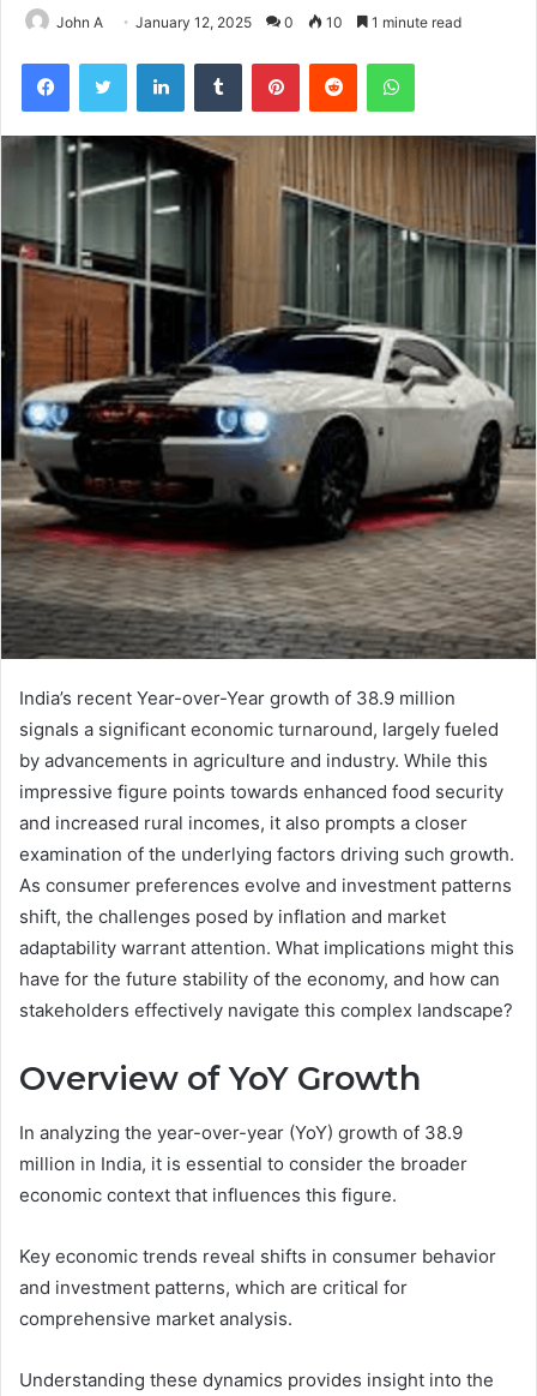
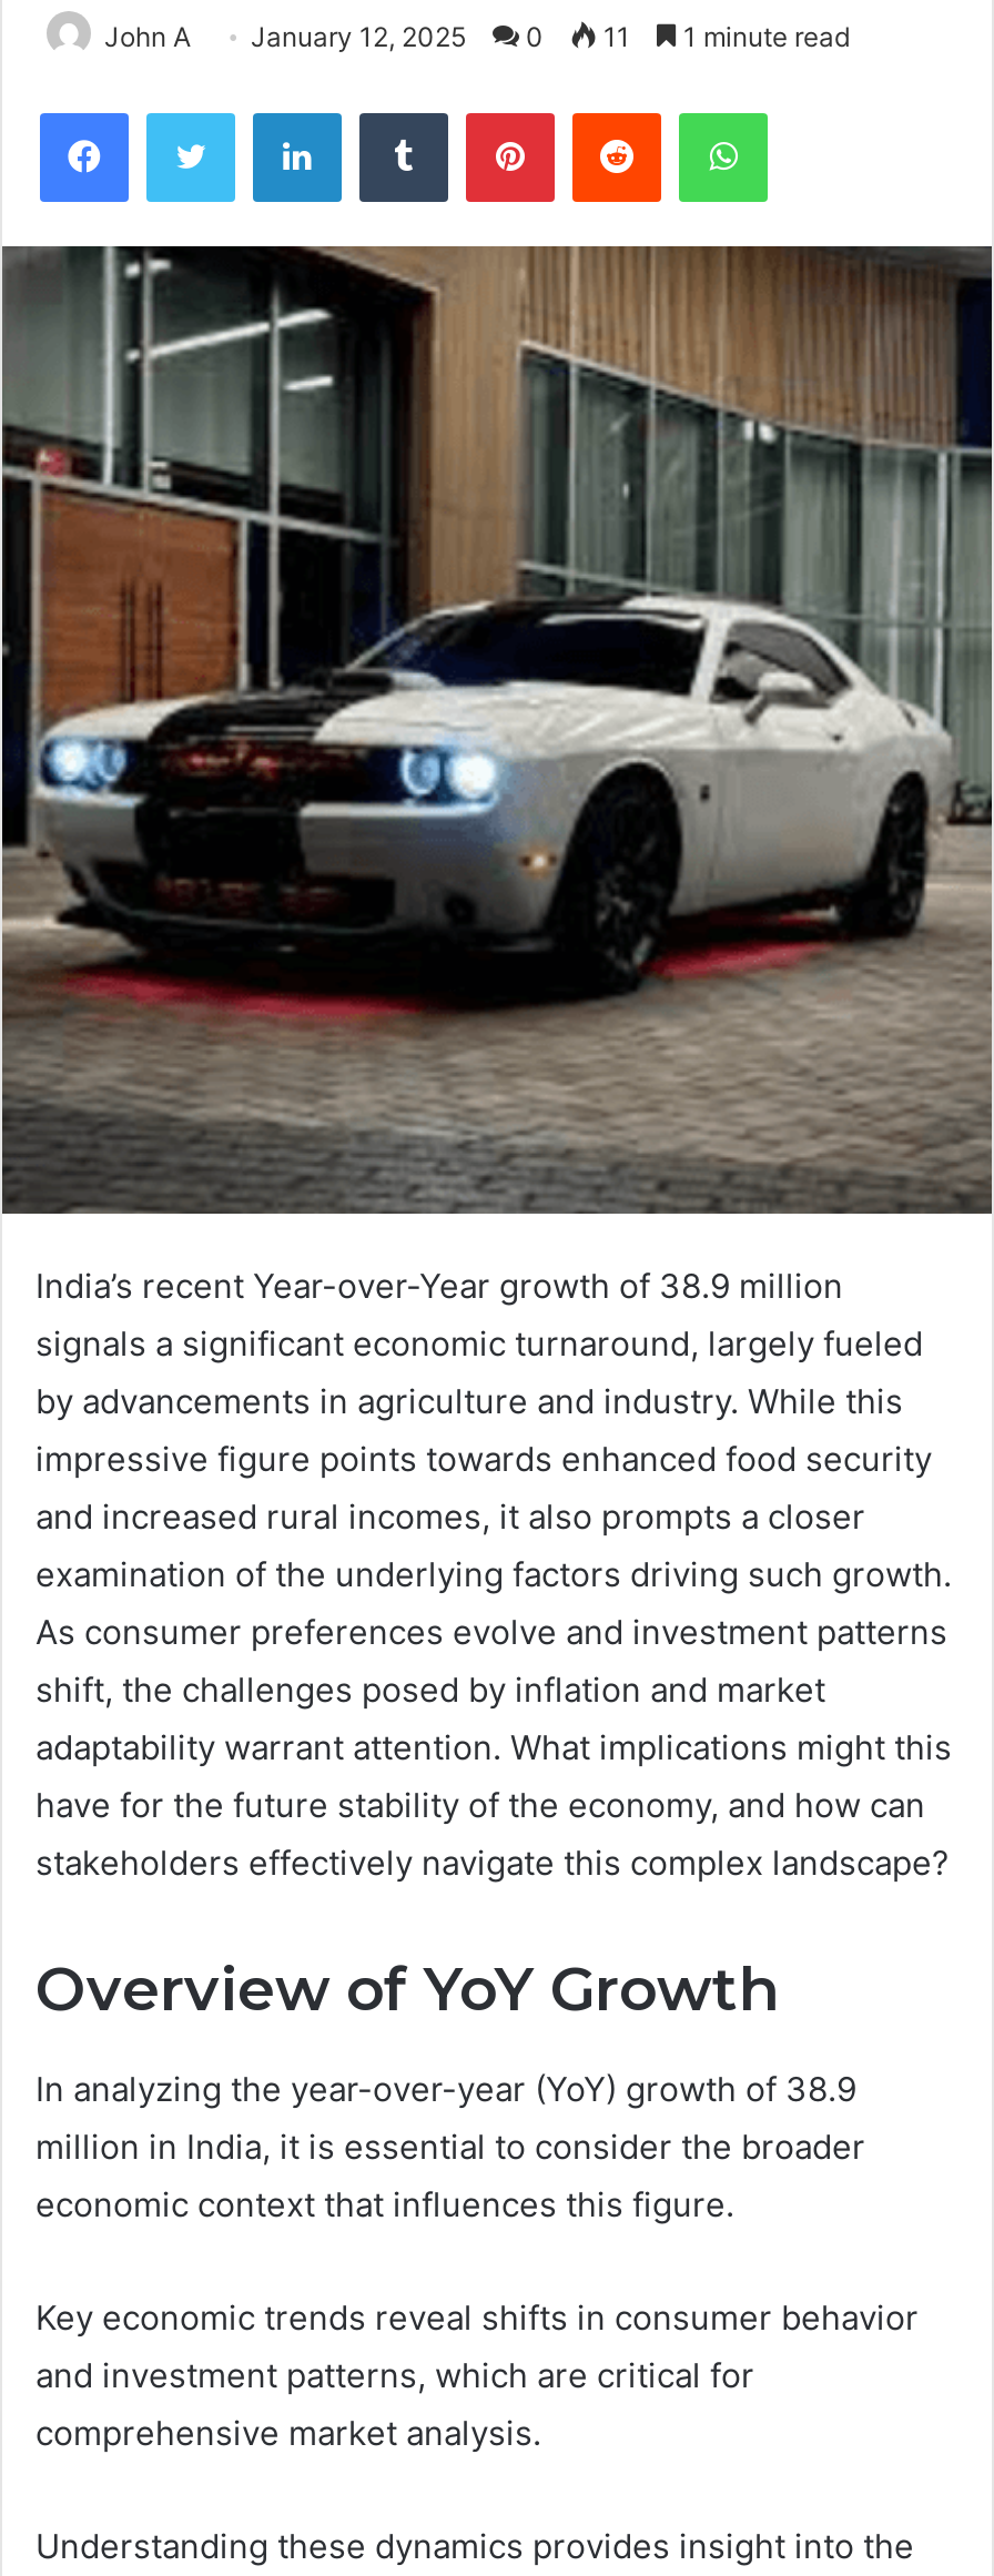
[56,13,461,31] John A January 12, 2025 0 10 1 minute read -> [104,20,850,53] John A January 12, 2025 0 11 1 minute read

